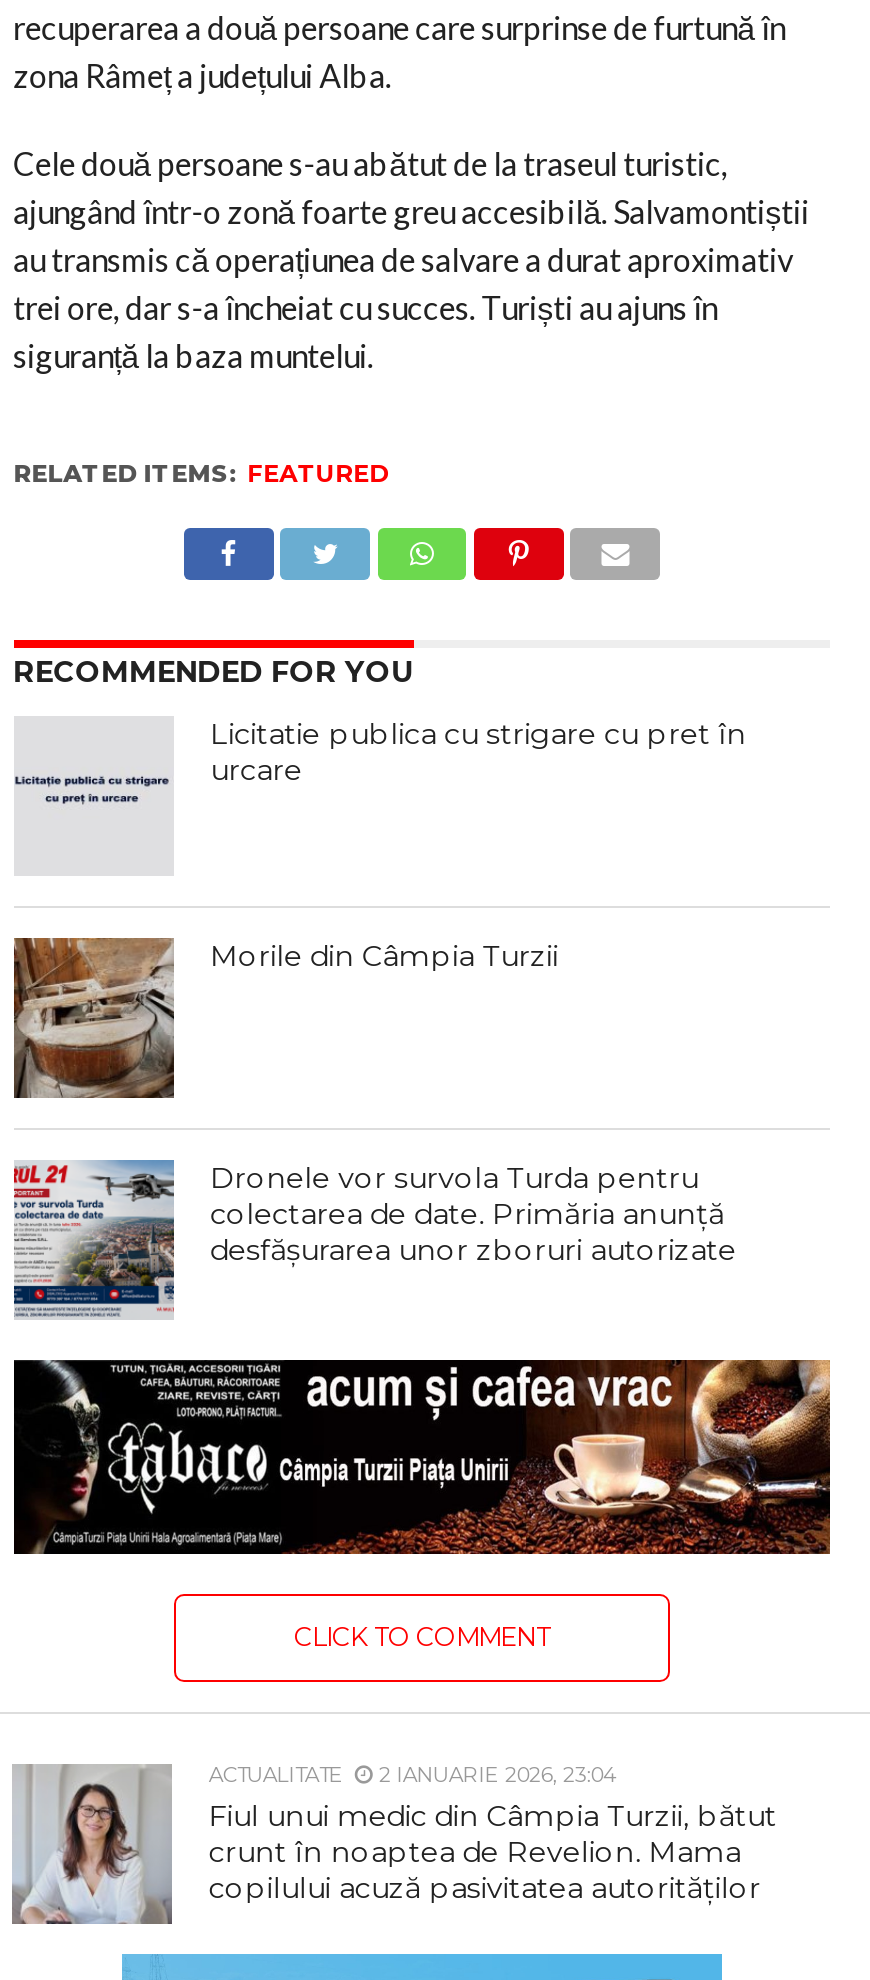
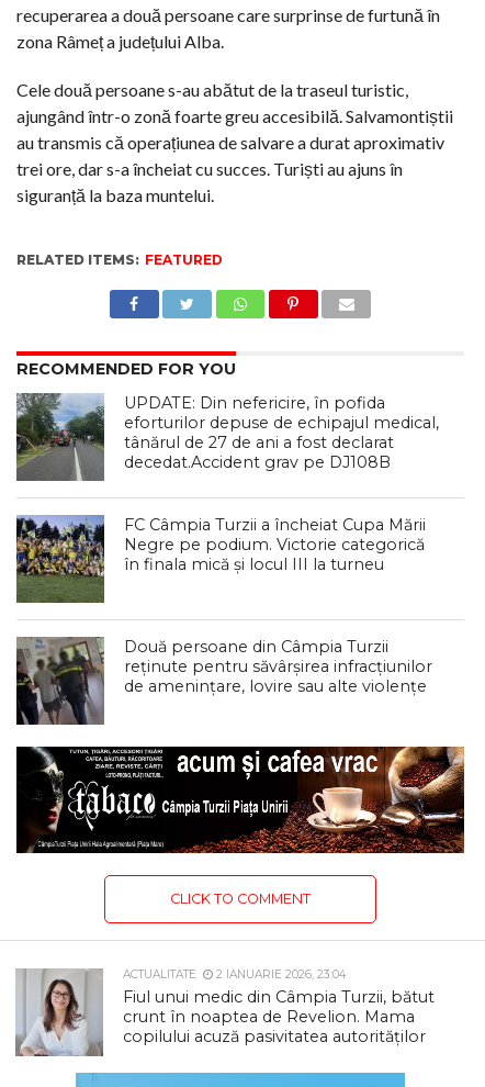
[14,716,746,874] [image] | Licitatie publica cu strigare cu pret în | urcare -> [15,393,439,481] [image] | UPDATE: Din nefericire, în pofida | eforturilor depuse de echipajul medical, | tânărul de 27 de ani a fost declarat | decedat.Accident grav pe DJ108B
[14,936,558,1098] [image] | Morile din Câmpia Turzii -> [16,514,426,603] [image] | FC Câmpia Turzii a încheiat Cupa Mării | Negre pe podium. Victorie categorică | în finala mică și locul III la turneu
[12,1160,736,1320] [image] | Dronele vor survola Turda pentru | colectarea de date. Primăria anunță | desfășurarea unor zboruri autorizate -> [15,637,433,726] [image] | Două persoane din Câmpia Turzii | reținute pentru săvârșirea infracțiunilor | de amenințare, lovire sau alte violențe

